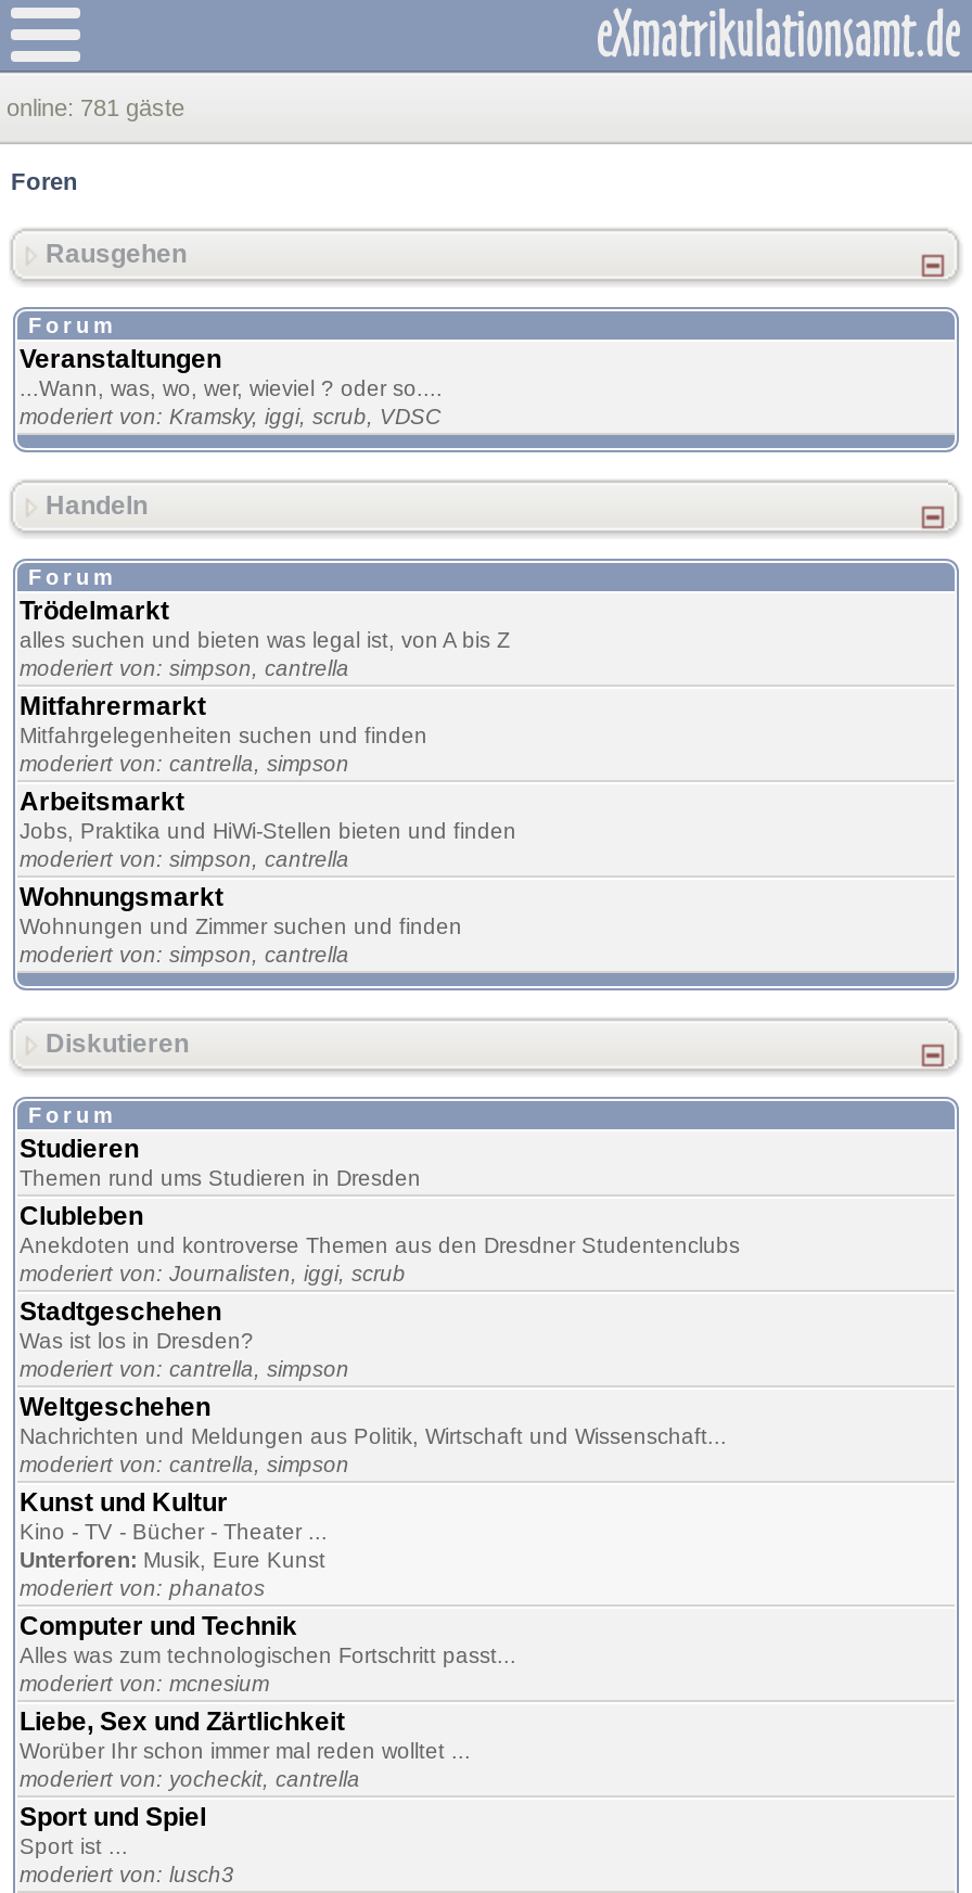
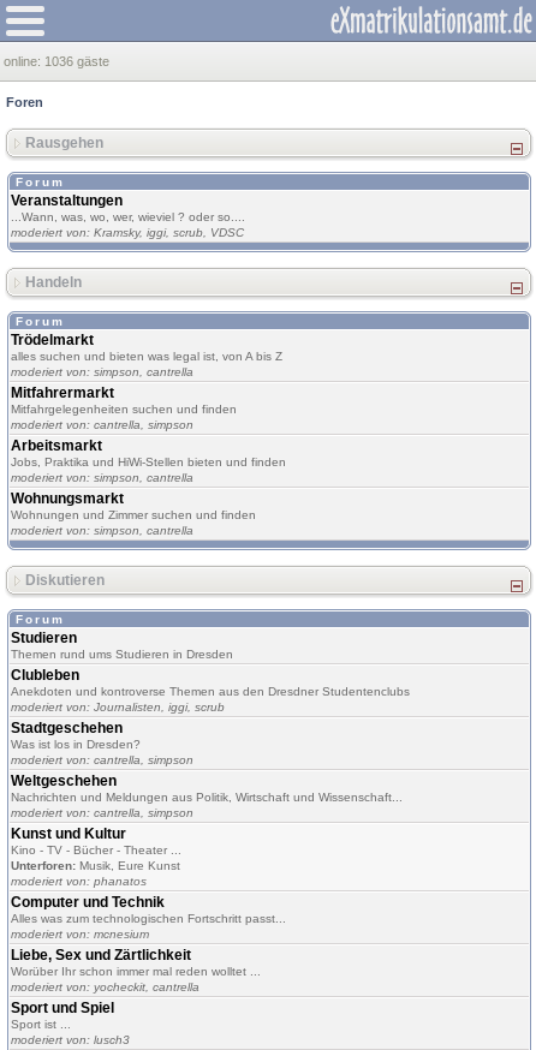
[7,94,184,120] online: 781 gäste -> [4,54,109,68] online: 1036 gäste

